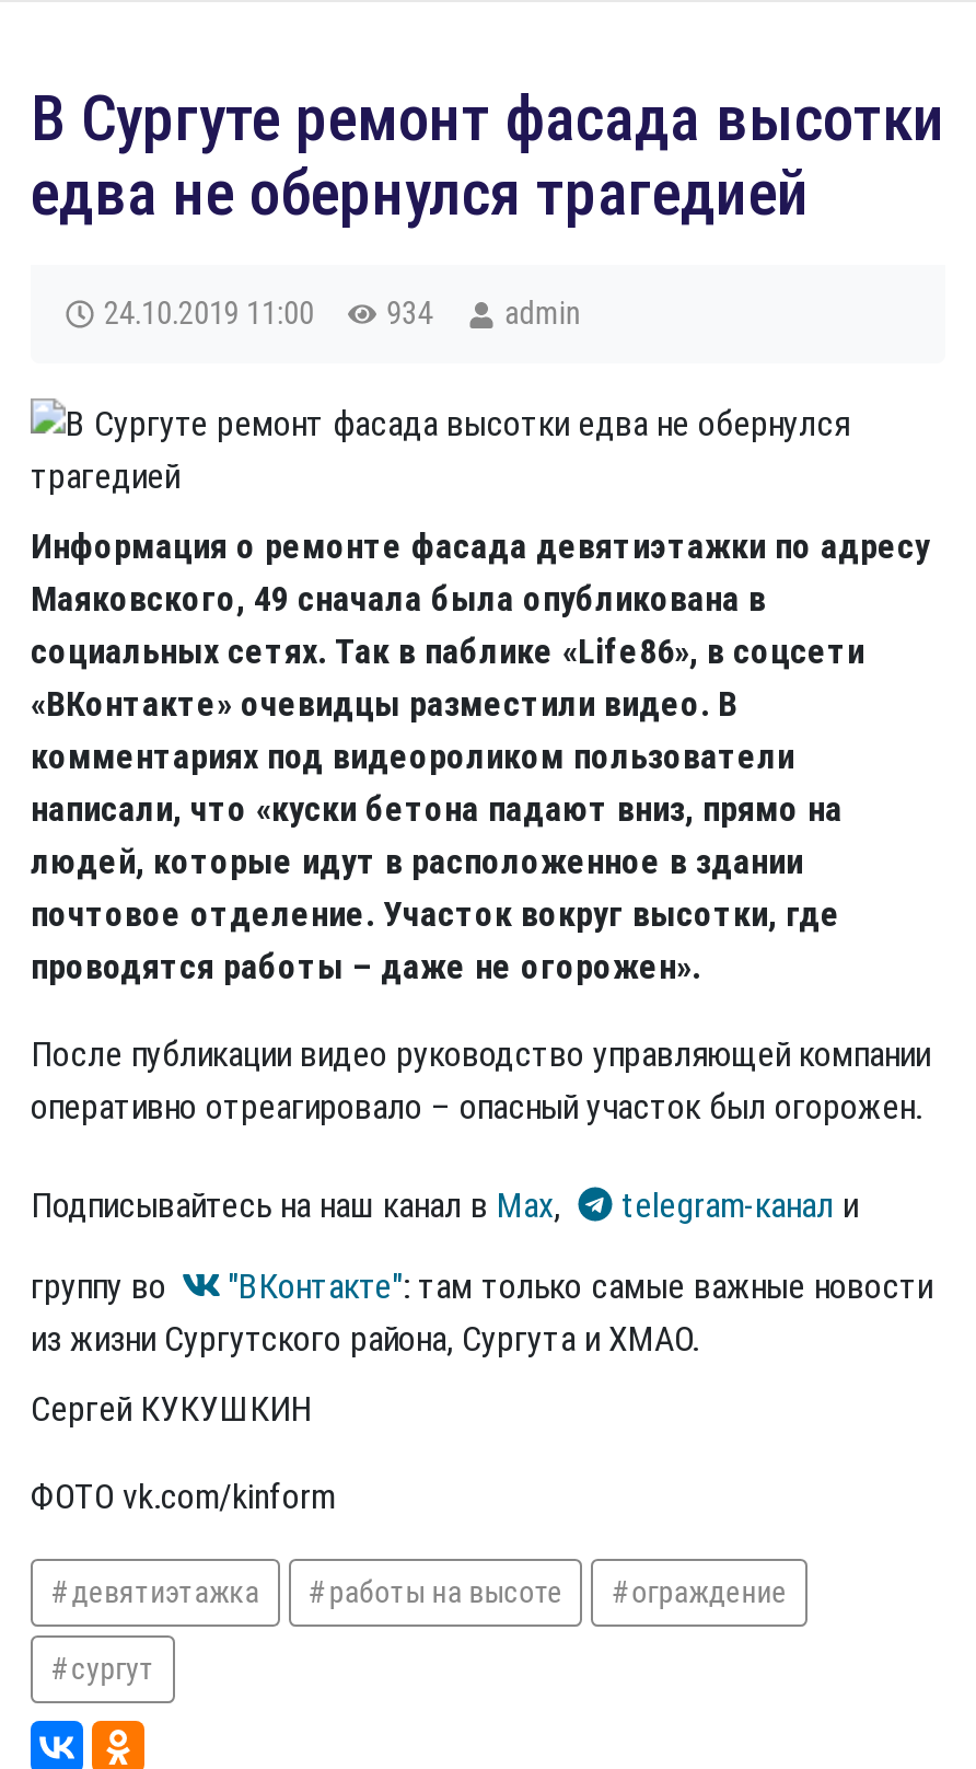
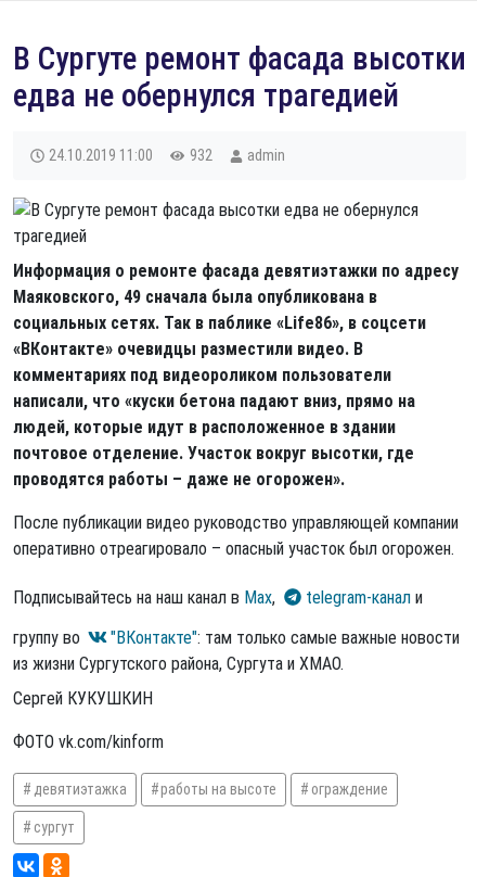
[104,296,581,333] 24.10.2019 11:00 934 admin -> [49,147,286,165] 24.10.2019 11:00 932 admin

